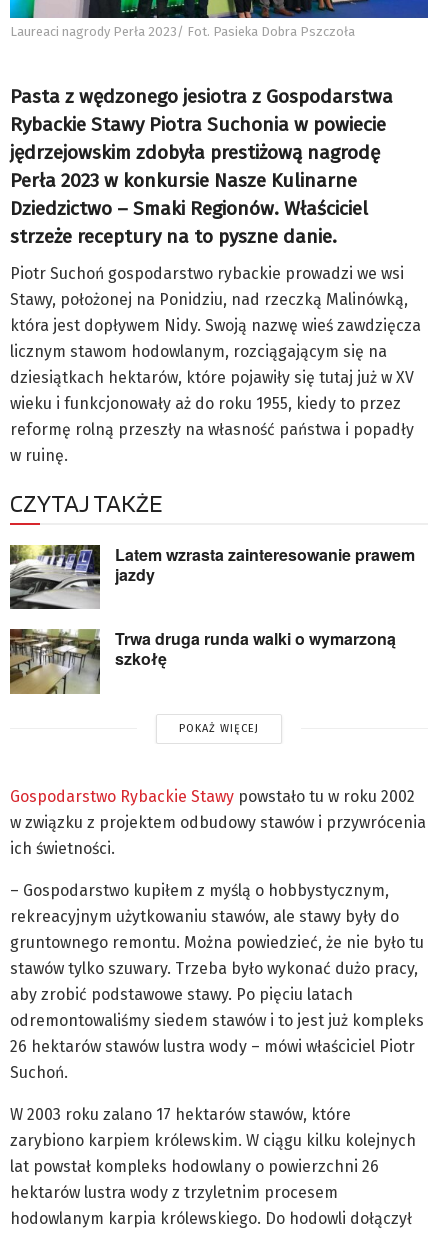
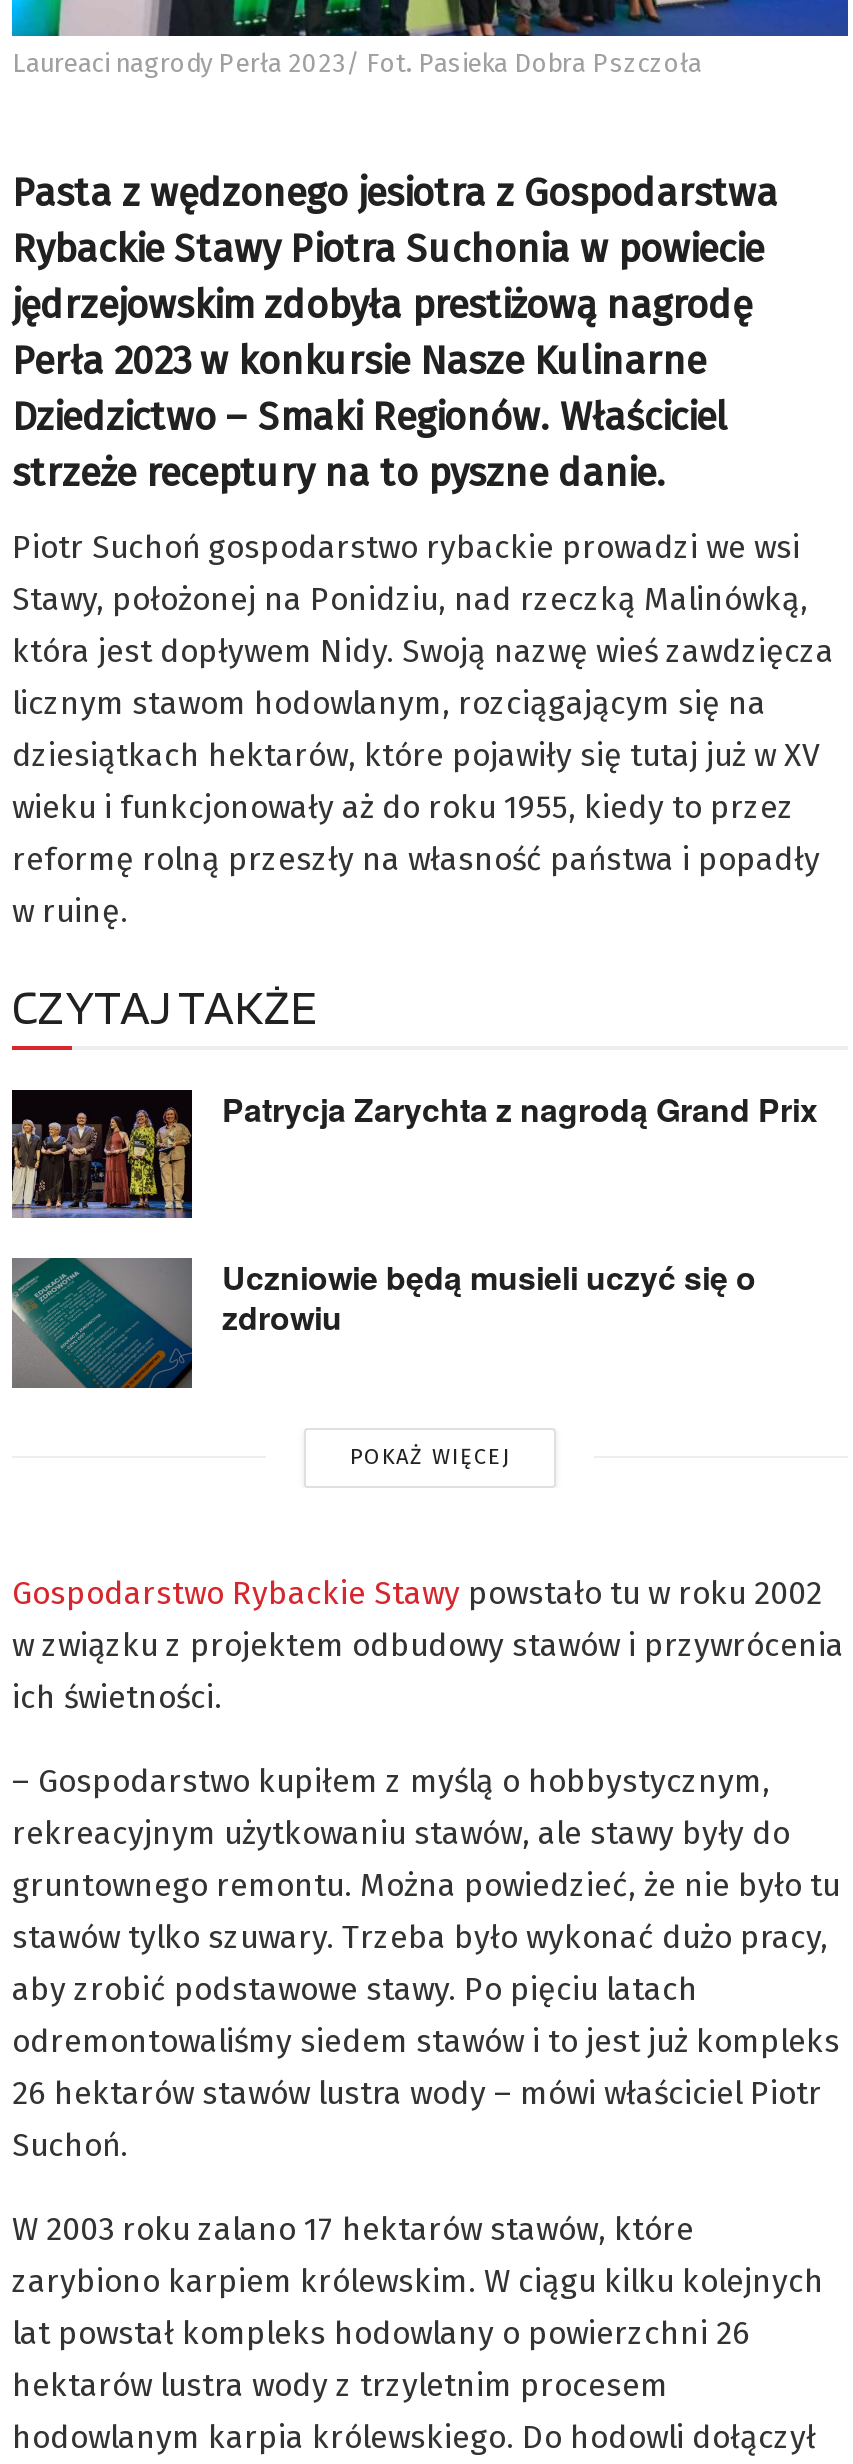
[10,543,415,610] [image] | Latem wzrasta zainteresowanie prawem | jazdy -> [10,1086,818,1220] [image] | Patrycja Zarychta z nagrodą Grand Prix
[9,627,396,695] [image] | Trwa druga runda walki o wymarzoną | szkołę -> [10,1255,756,1390] [image] | Uczniowie będą musieli uczyć się o | zdrowiu

